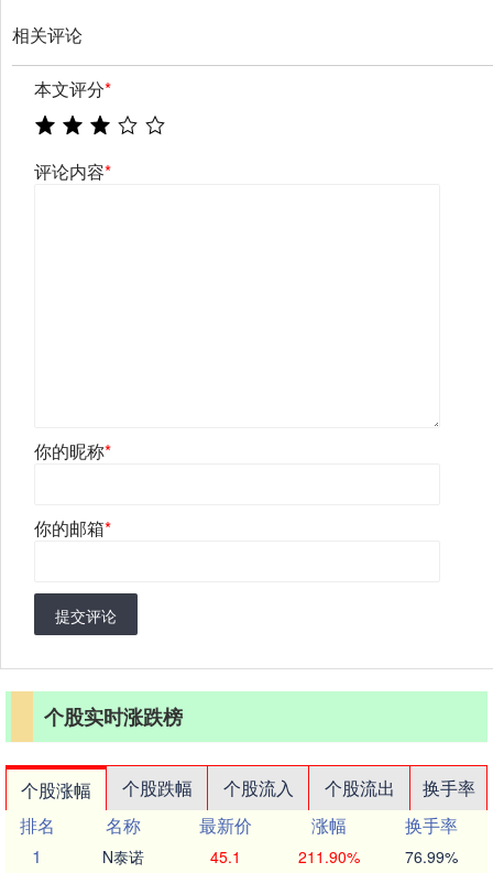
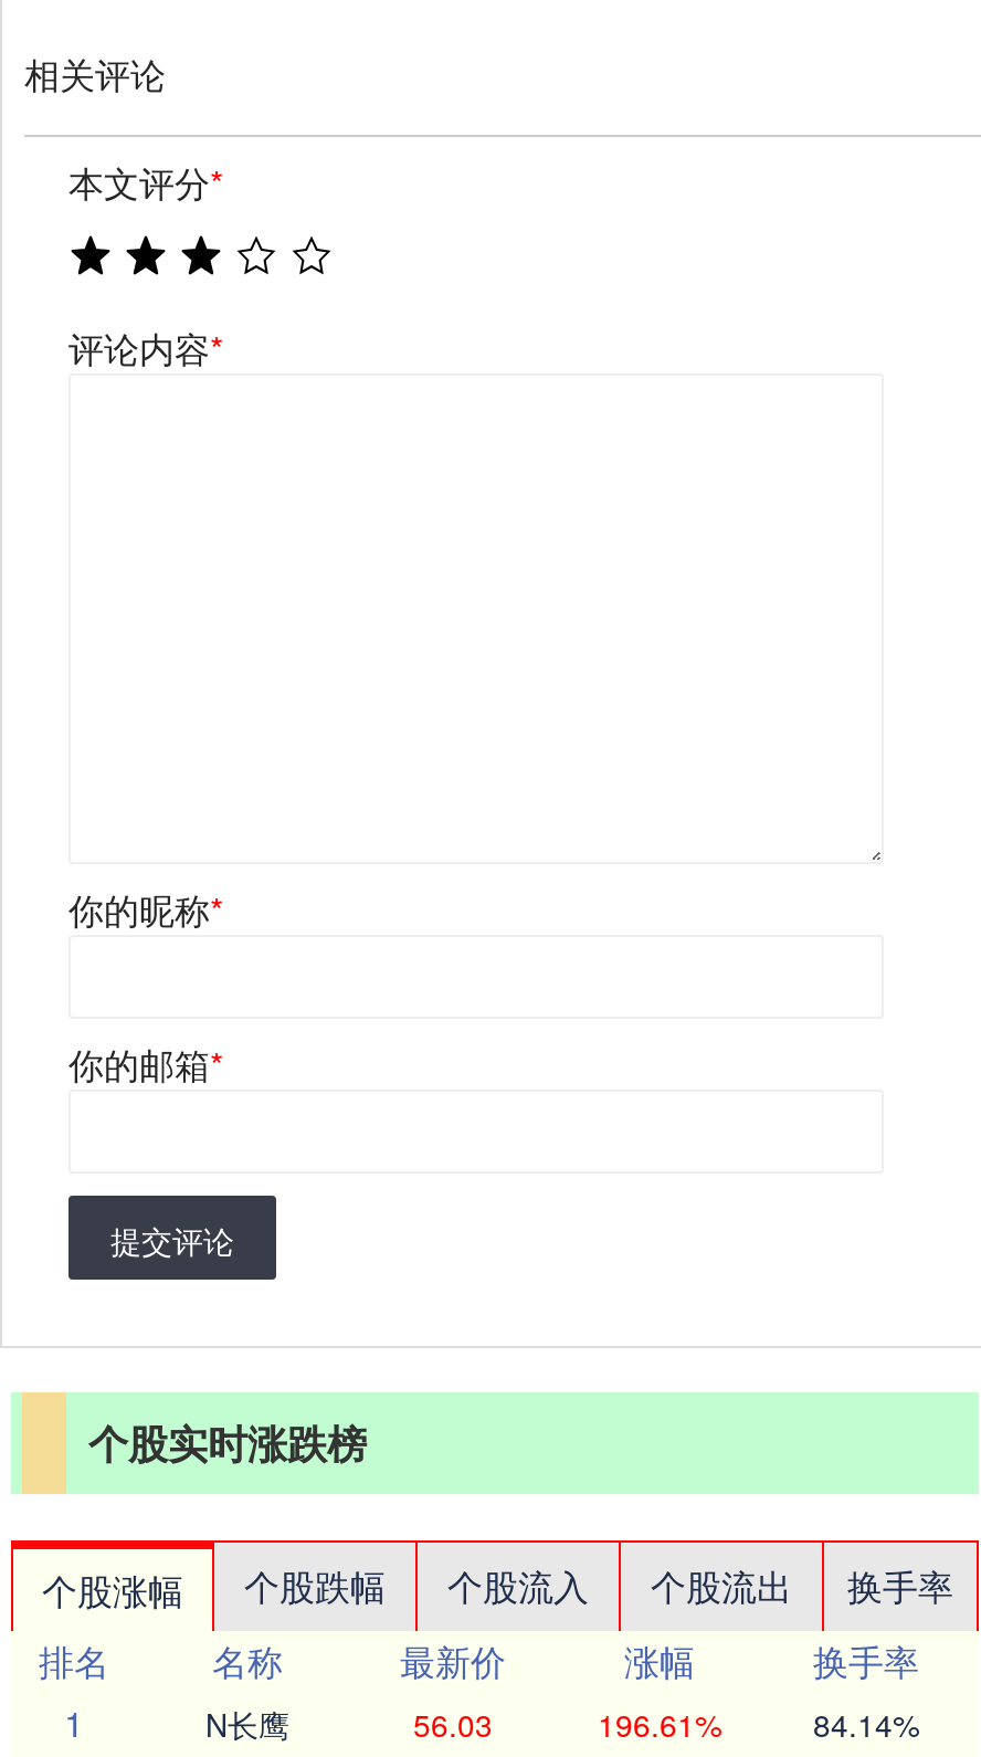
[102,846,144,868] N泰诺 -> [205,1702,289,1746] N长鹰
[210,846,241,868] 45.1 -> [413,1702,493,1746] 56.03
[298,846,359,868] 211.90% -> [598,1702,721,1746] 196.61%
[405,846,458,868] 76.99% -> [813,1702,919,1746] 84.14%

